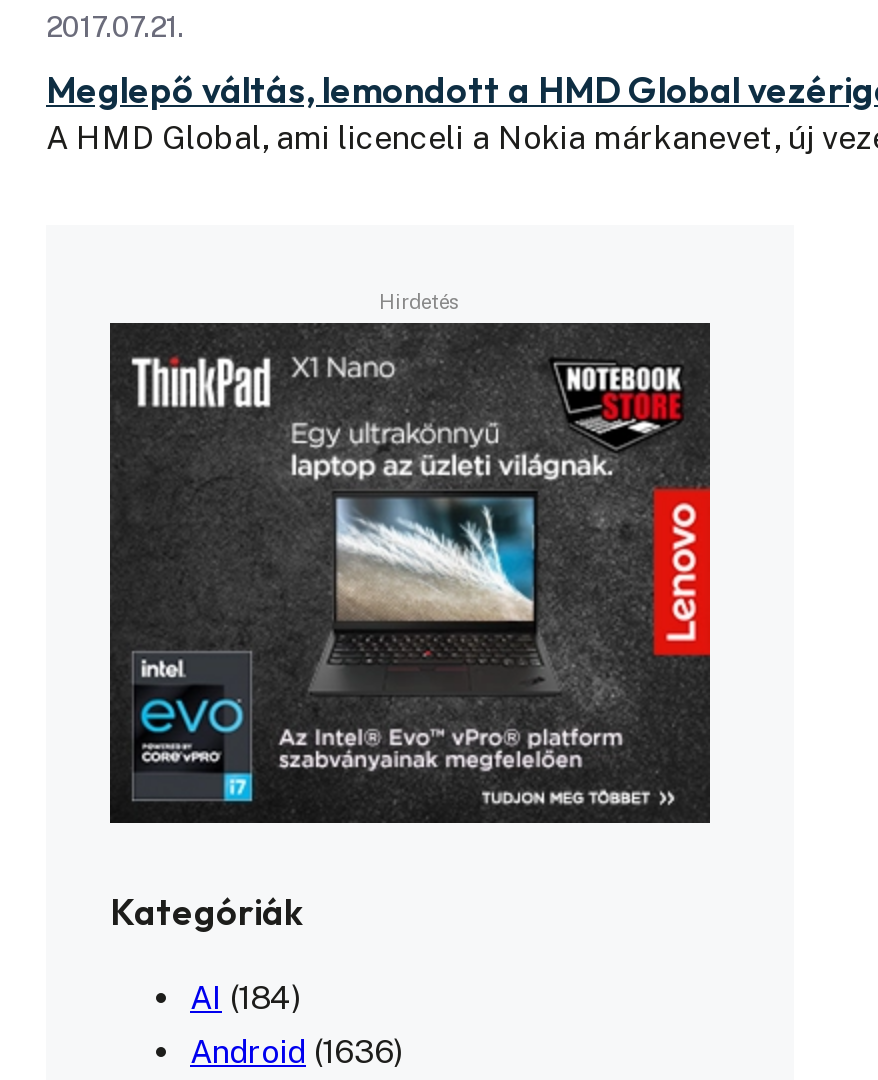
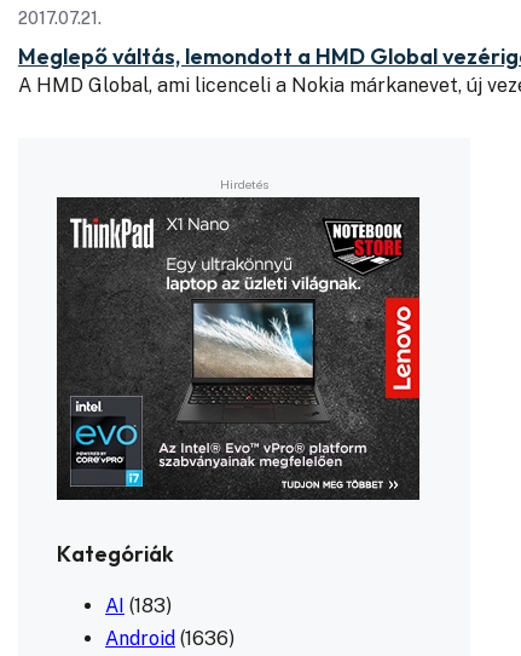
[190,979,302,1017] AI (184) -> [105,594,172,617] AI (183)

